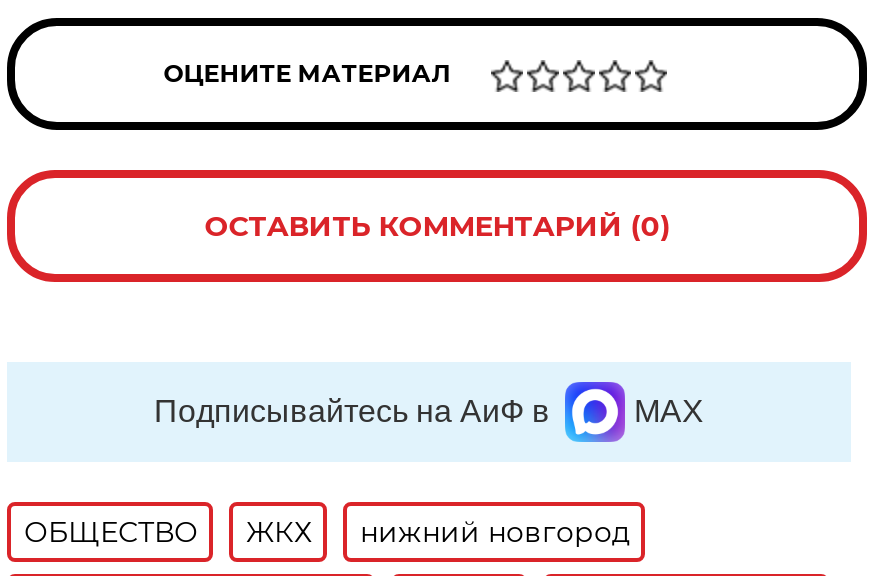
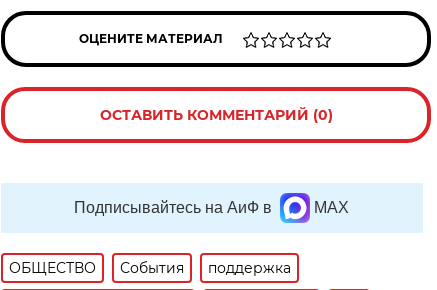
[246,514,630,550] ЖКХ | нижний новгород -> [120,259,291,277] События | поддержка

